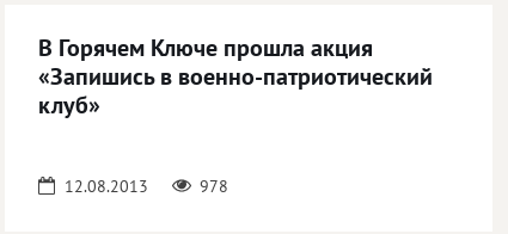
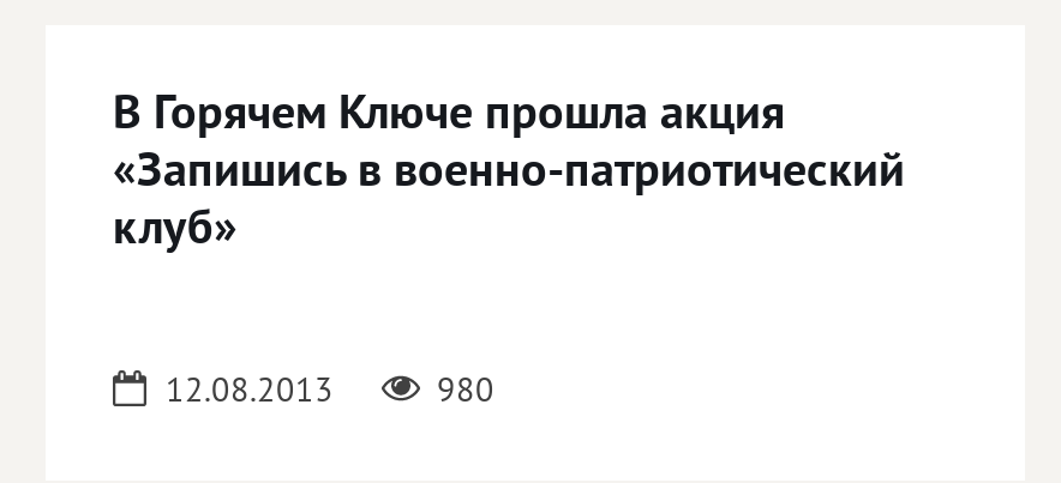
[200,176,228,197] 978 -> [437,369,494,412] 980

